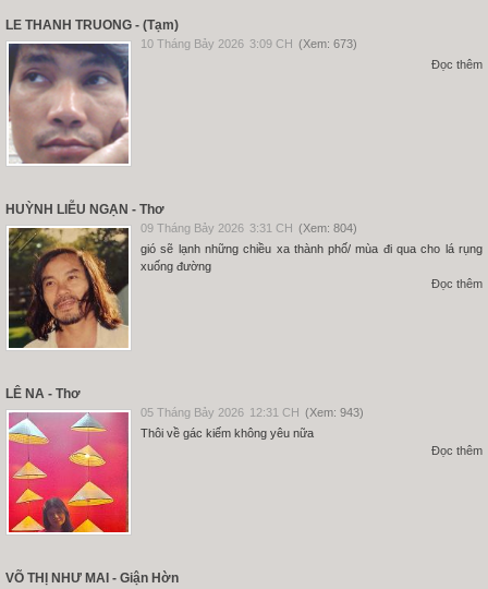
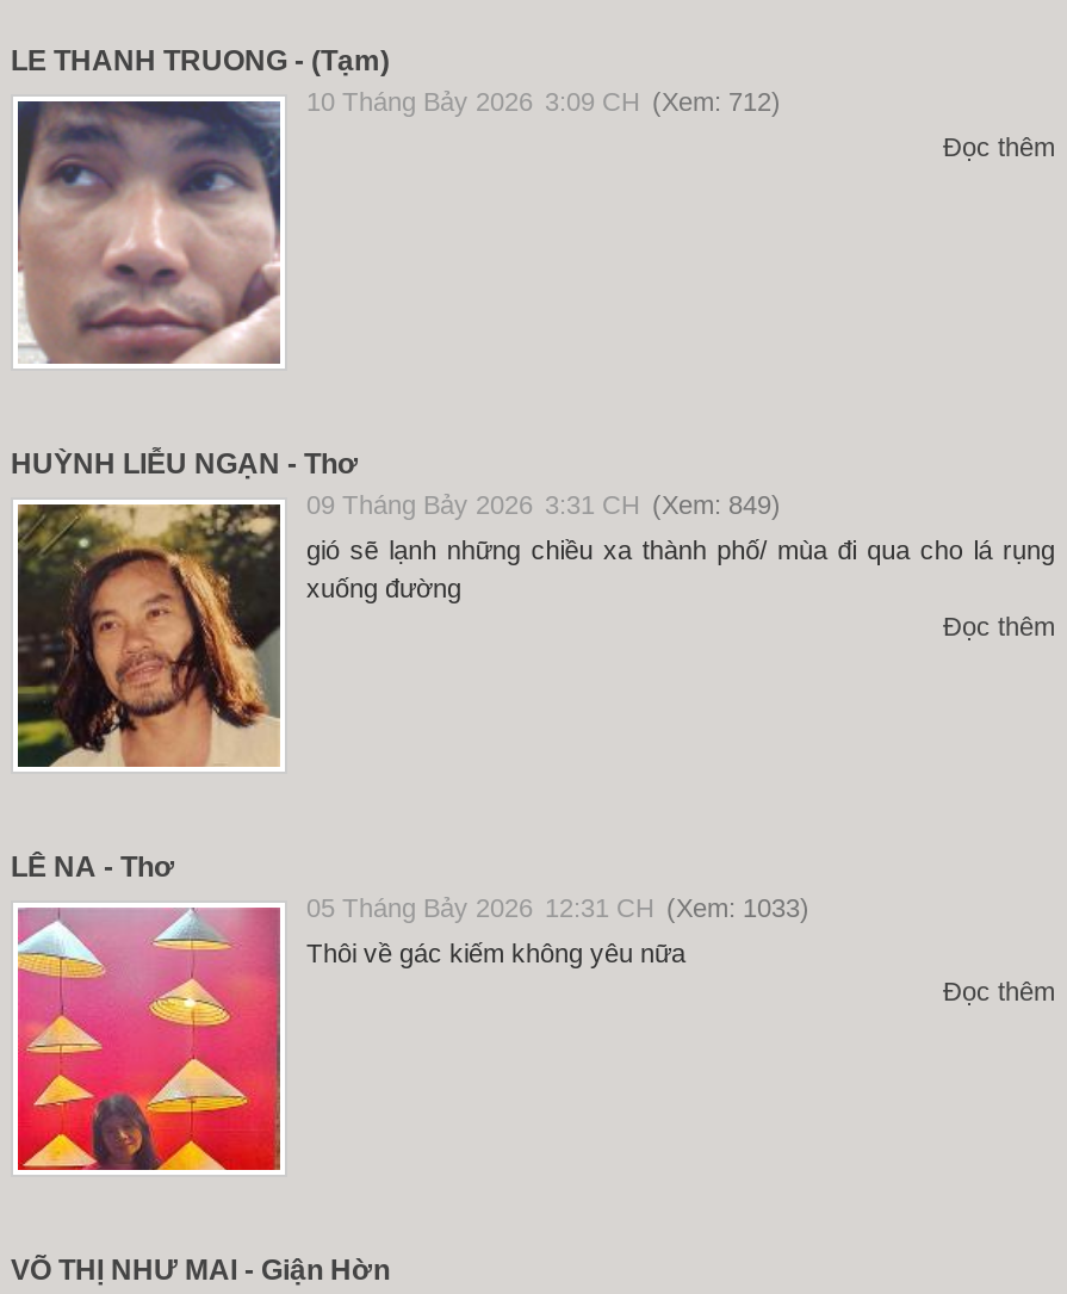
[141,37,357,50] 10 Tháng Bảy 2026 3:09 CH (Xem: 673) -> [306,87,781,115] 10 Tháng Bảy 2026 3:09 CH (Xem: 712)
[141,221,357,234] 09 Tháng Bảy 2026 3:31 CH (Xem: 804) -> [306,490,781,519] 09 Tháng Bảy 2026 3:31 CH (Xem: 849)
[141,406,364,419] 05 Tháng Bảy 2026 12:31 CH (Xem: 943) -> [306,893,809,922] 05 Tháng Bảy 2026 12:31 CH (Xem: 1033)

